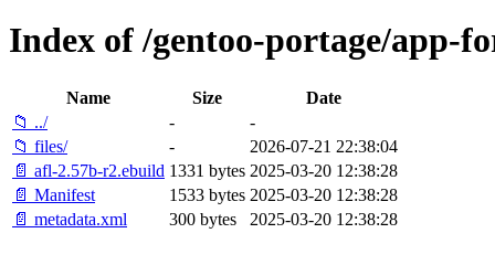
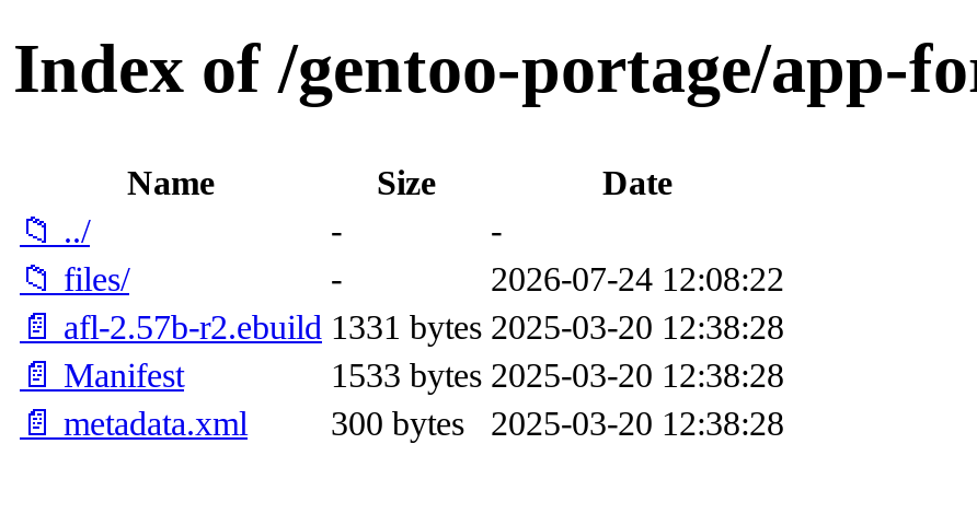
[250,137,398,156] 2026-07-21 22:38:04 -> [491,260,784,297] 2026-07-24 12:08:22

